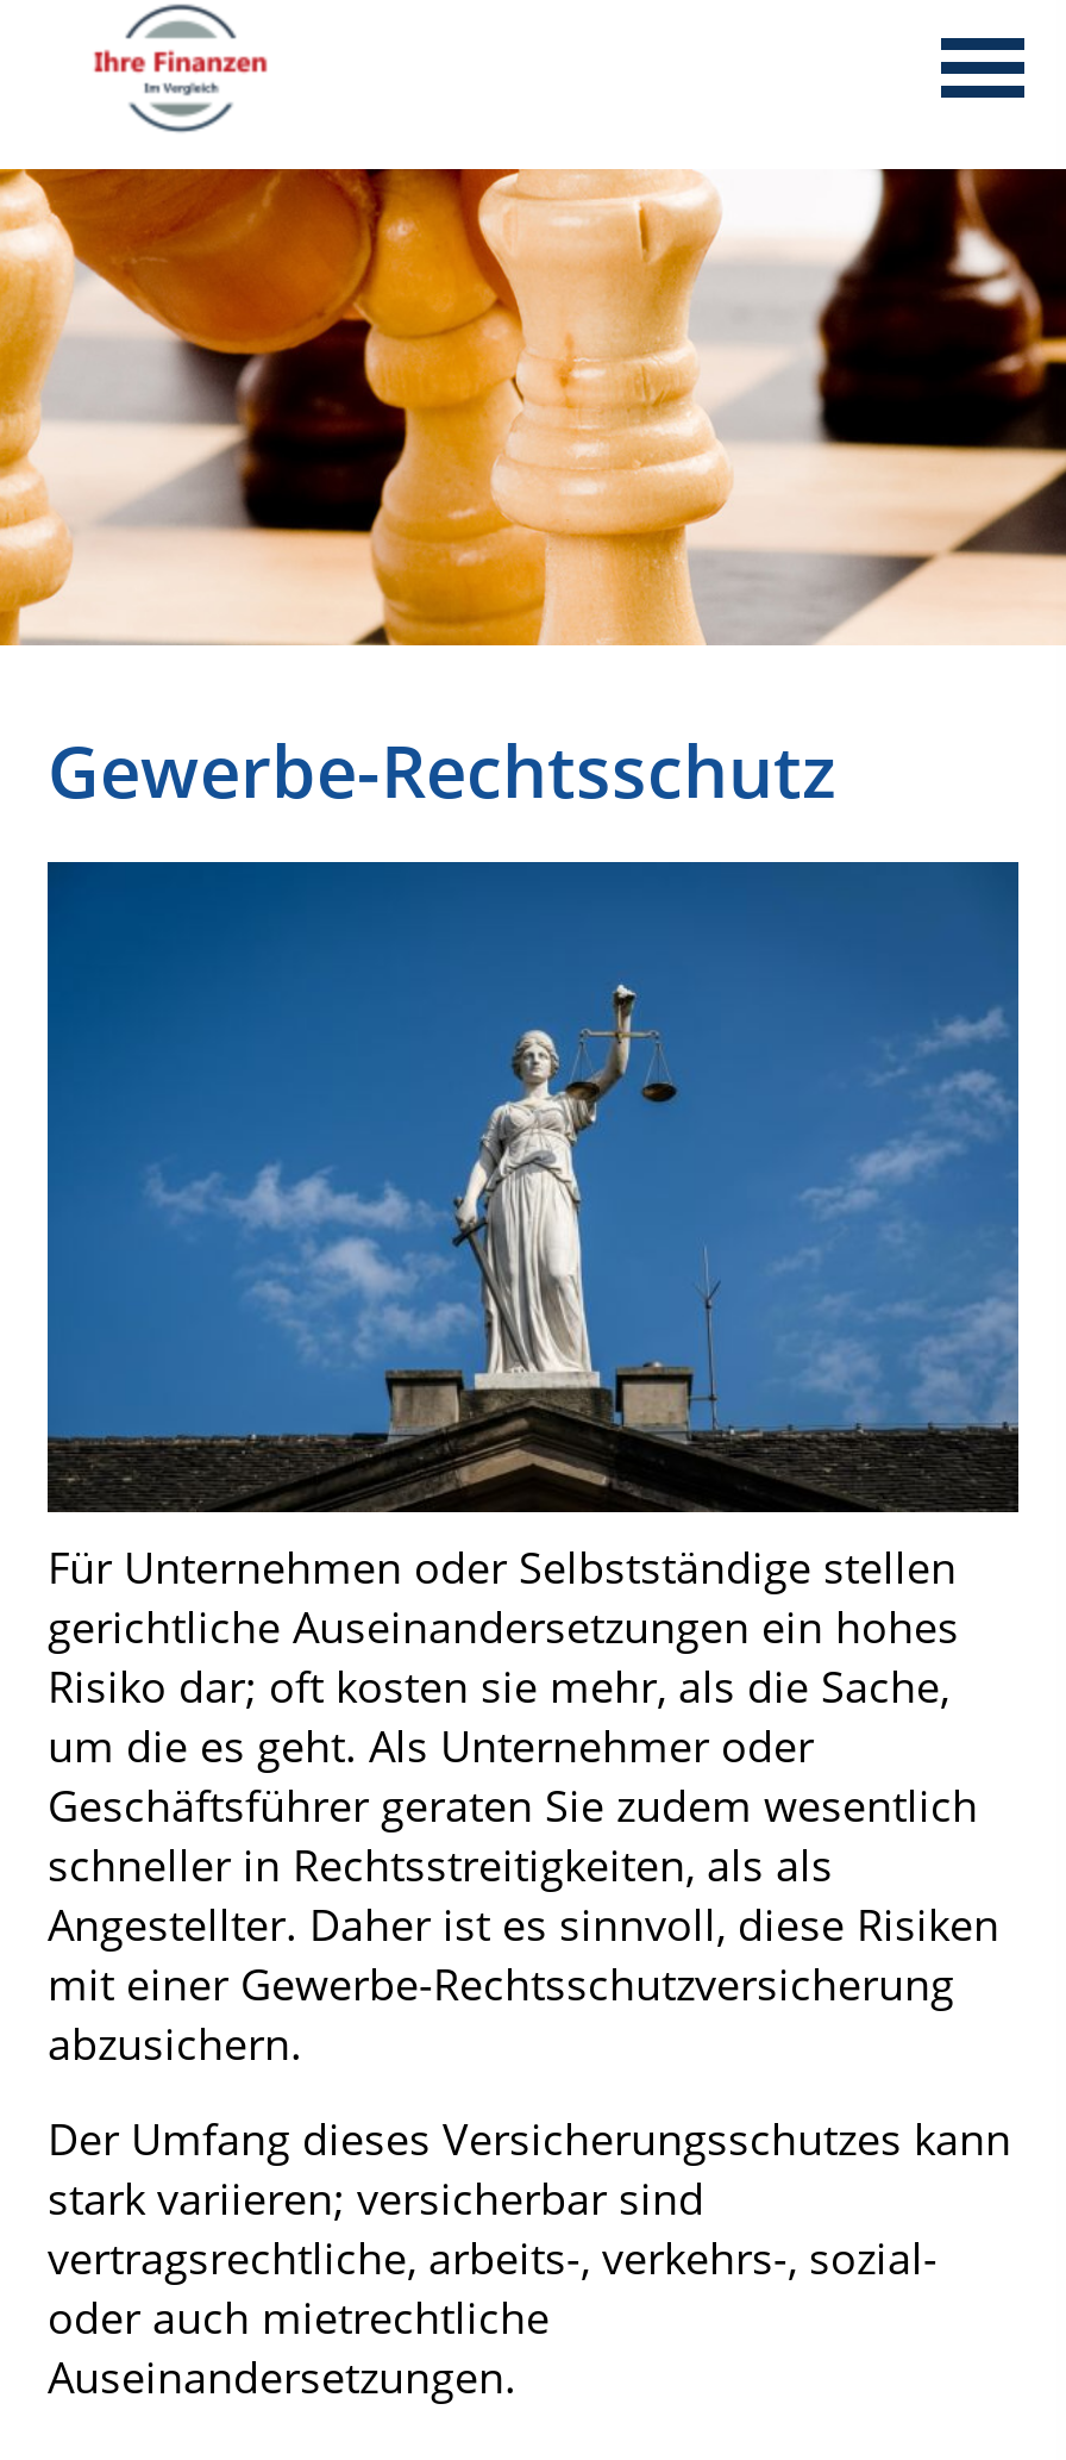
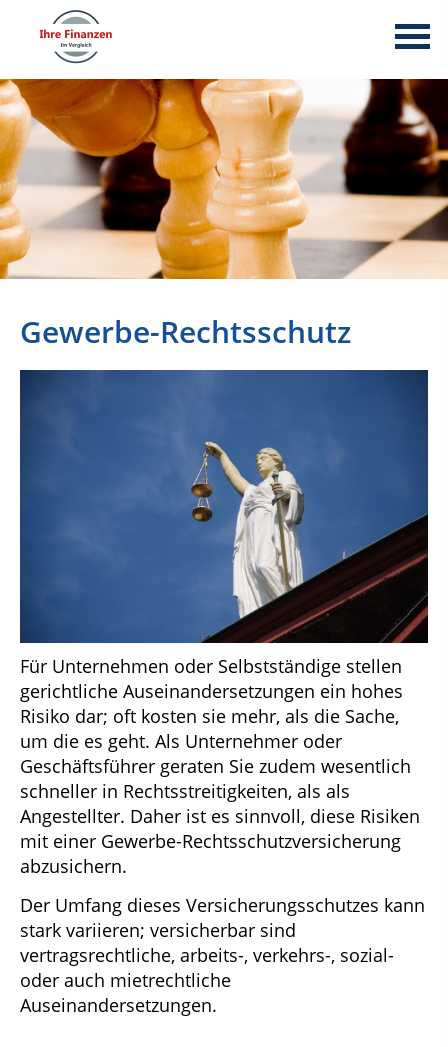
[48,860,1021,1515] [image] -> [20,369,429,644] [image]

